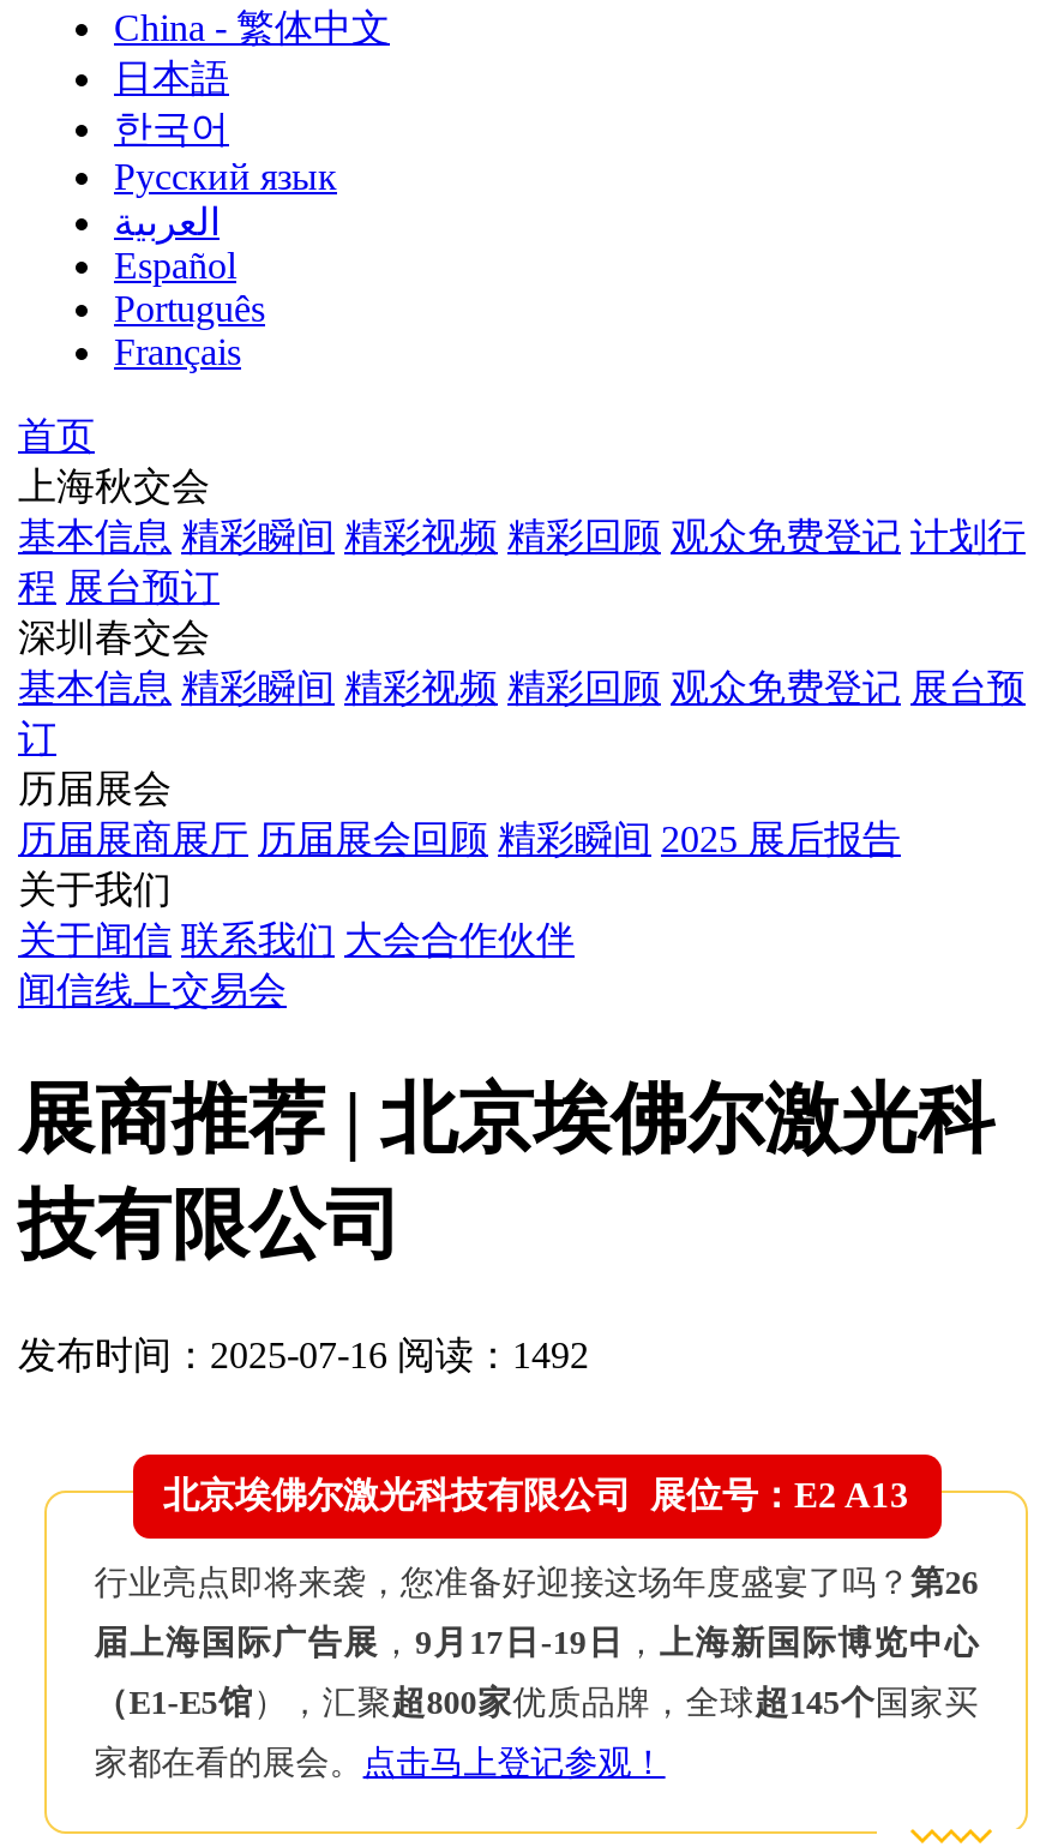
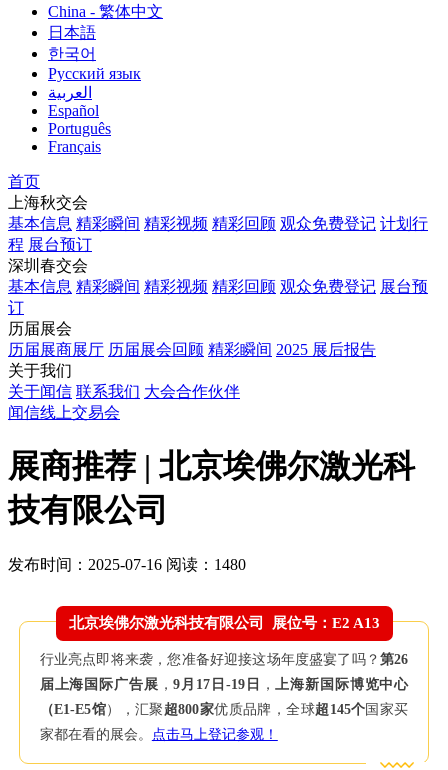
[18,1334,589,1375] 发布时间：2025-07-16 阅读：1492 -> [8,556,246,573] 发布时间：2025-07-16 阅读：1480

